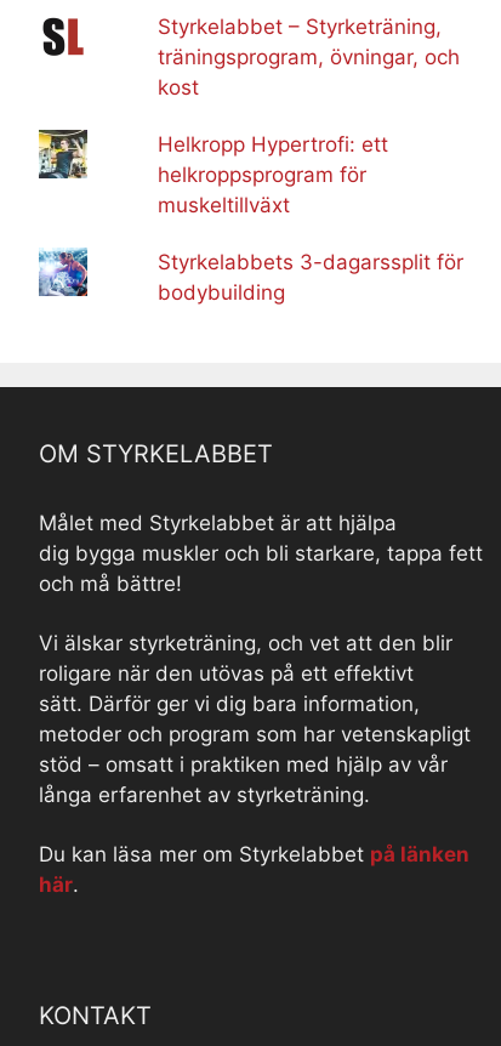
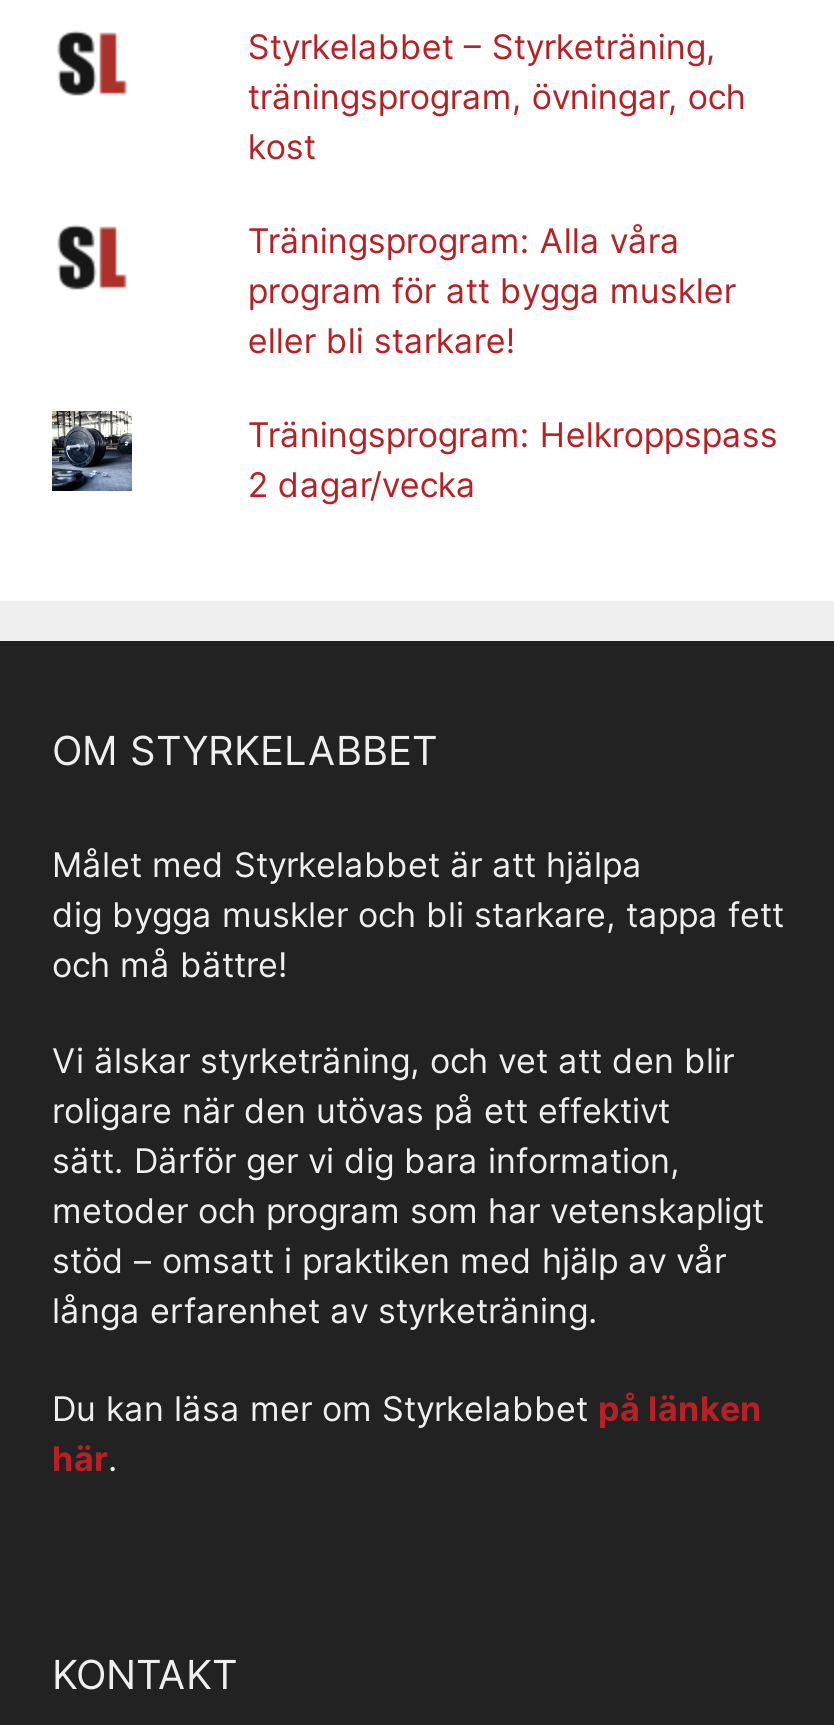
[38,129,89,180] [image] -> [52,215,132,295] [image]
[158,133,388,218] Helkropp Hypertrofi: ett | helkroppsprogram för | muskeltillväxt -> [248,220,736,360] Träningsprogram: Alla våra | program för att bygga muskler | eller bli starkare!
[39,248,89,297] [image] -> [50,409,134,493] [image]
[158,250,463,305] Styrkelabbets 3-dagarssplit för | bodybuilding -> [248,414,778,504] Träningsprogram: Helkroppspass | 2 dagar/vecka

